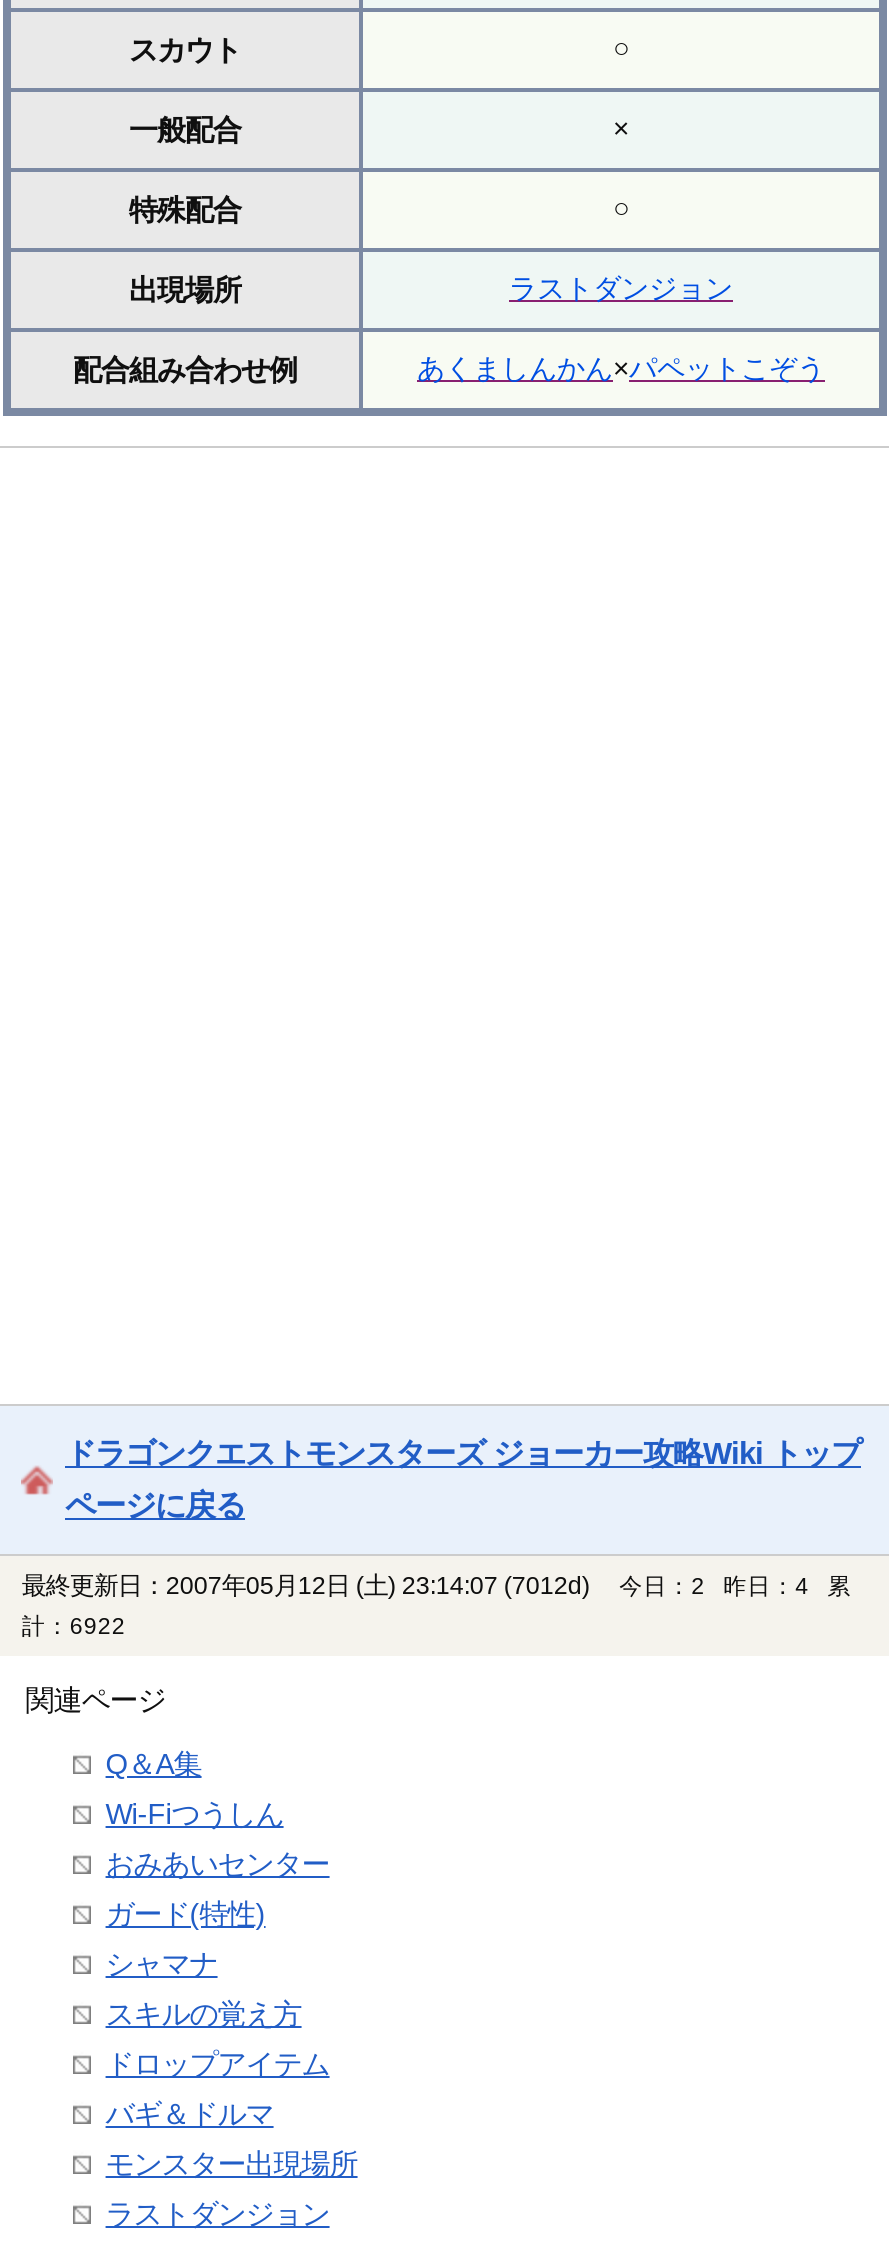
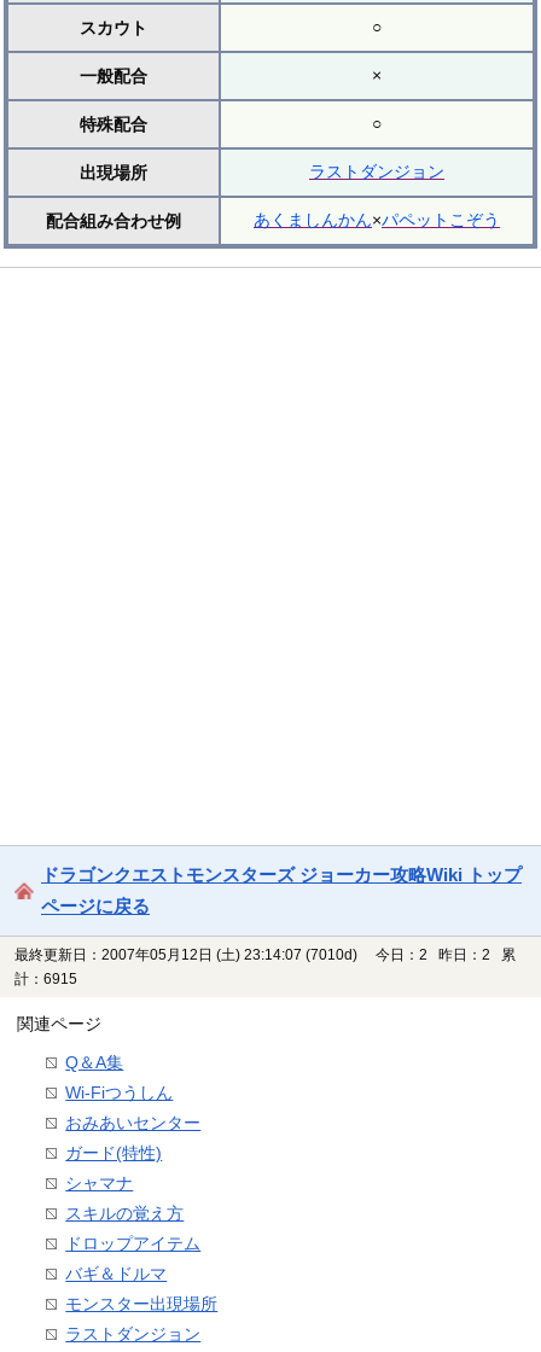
[22,1572,590,1600] 最終更新日：2007年05月12日 (土) 23:14:07 (7012d) -> [15,947,358,963] 最終更新日：2007年05月12日 (土) 23:14:07 (7010d)
[619,1574,851,1598] 今日：2 昨日：4 累 -> [376,948,516,962] 今日：2 昨日：2 累
[22,1614,138,1638] 計：6922 -> [15,972,85,986] 計：6915

